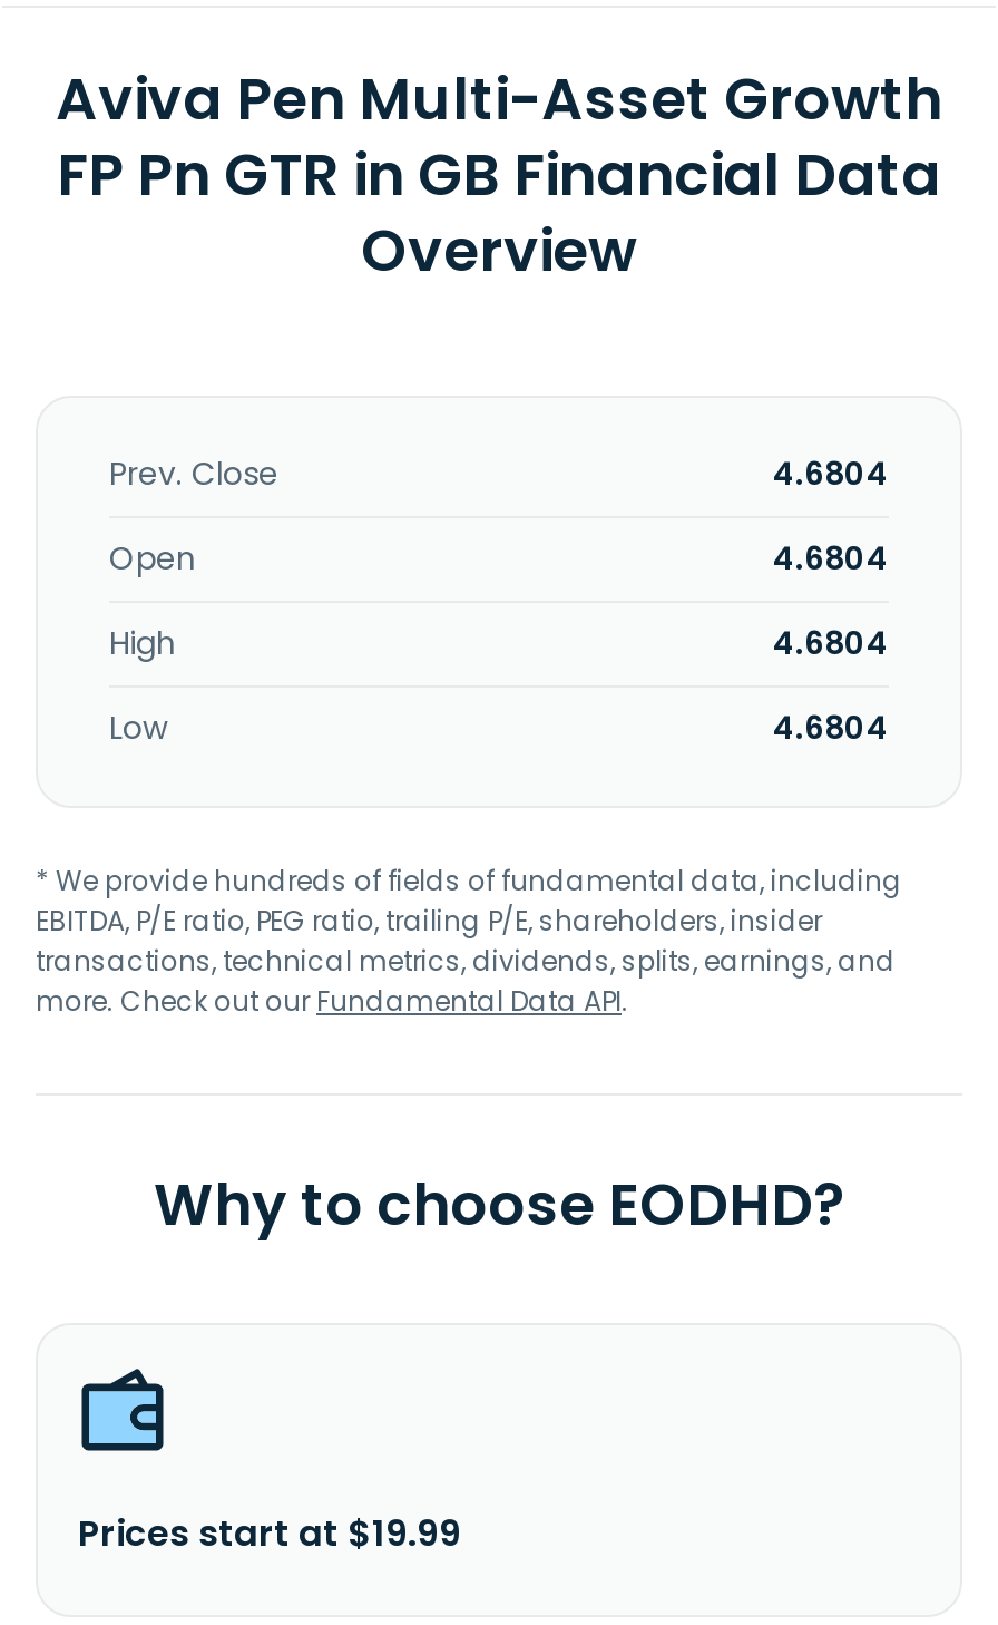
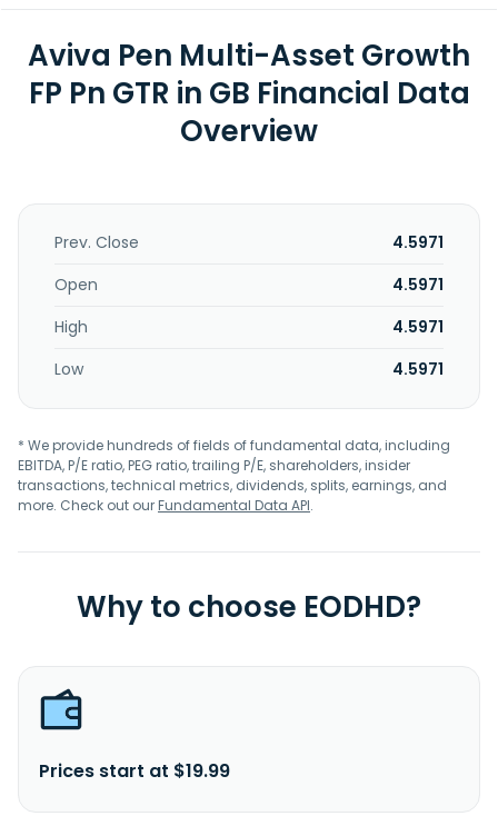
[773,451,889,496] 4.6804 -> [392,231,444,253] 4.5971
[773,536,889,581] 4.6804 -> [392,273,444,296] 4.5971
[773,621,889,665] 4.6804 -> [392,316,444,338] 4.5971
[773,706,889,750] 4.6804 -> [392,358,444,380] 4.5971

